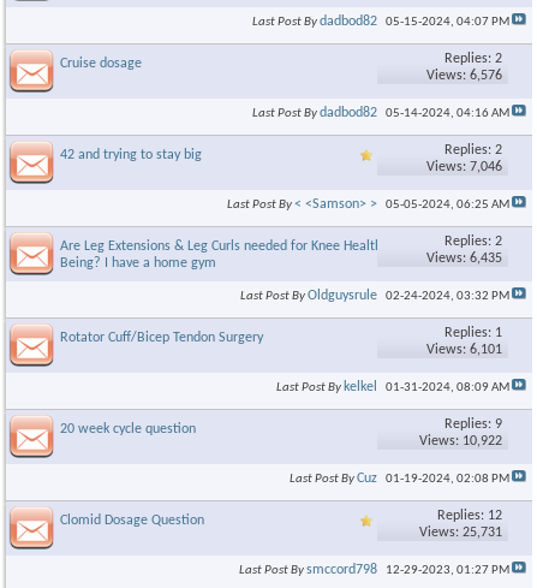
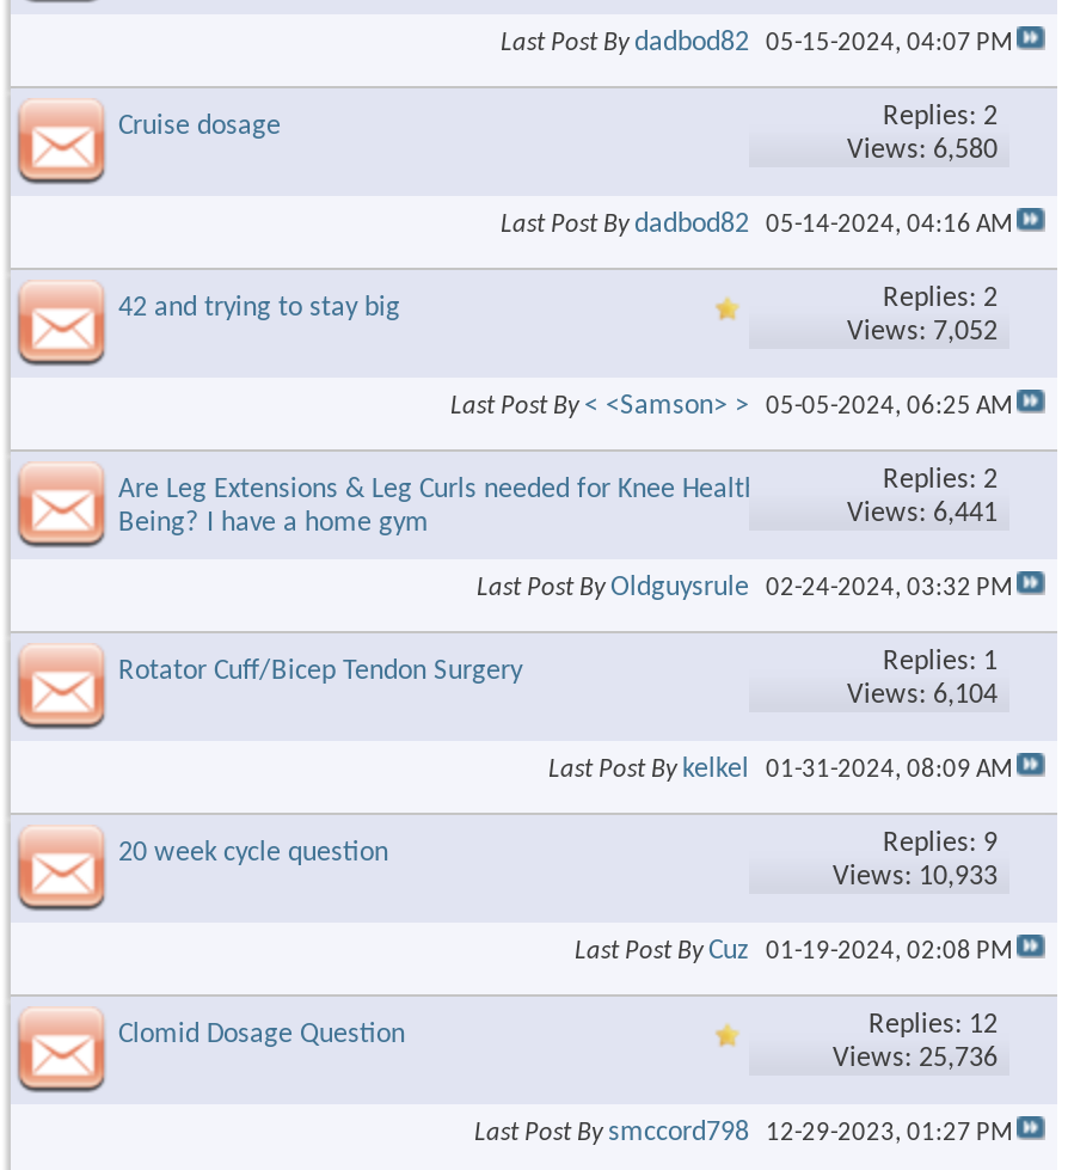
[426,69,502,83] Views: 6,576 -> [847,136,998,165] Views: 6,580
[426,160,502,174] Views: 7,046 -> [847,318,998,347] Views: 7,052
[426,251,502,266] Views: 6,435 -> [847,500,998,528] Views: 6,441
[426,343,502,357] Views: 6,101 -> [847,681,998,710] Views: 6,104
[419,434,502,449] Views: 10,922 -> [833,863,998,892] Views: 10,933
[419,525,502,540] Views: 25,731 -> [833,1045,998,1073] Views: 25,736

